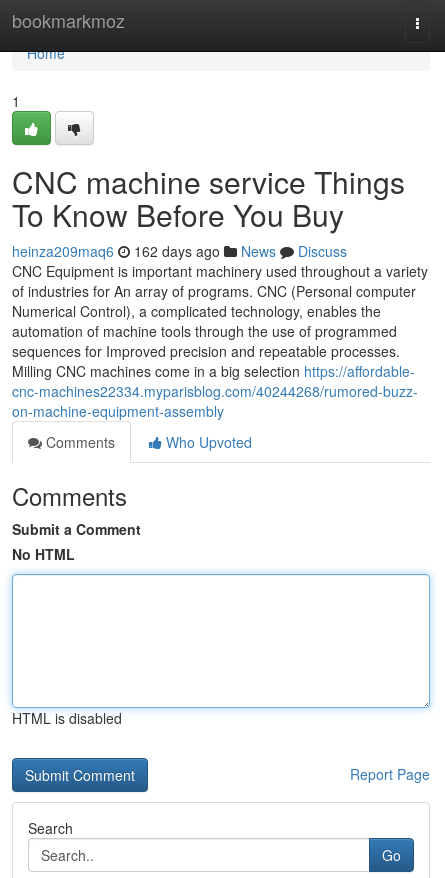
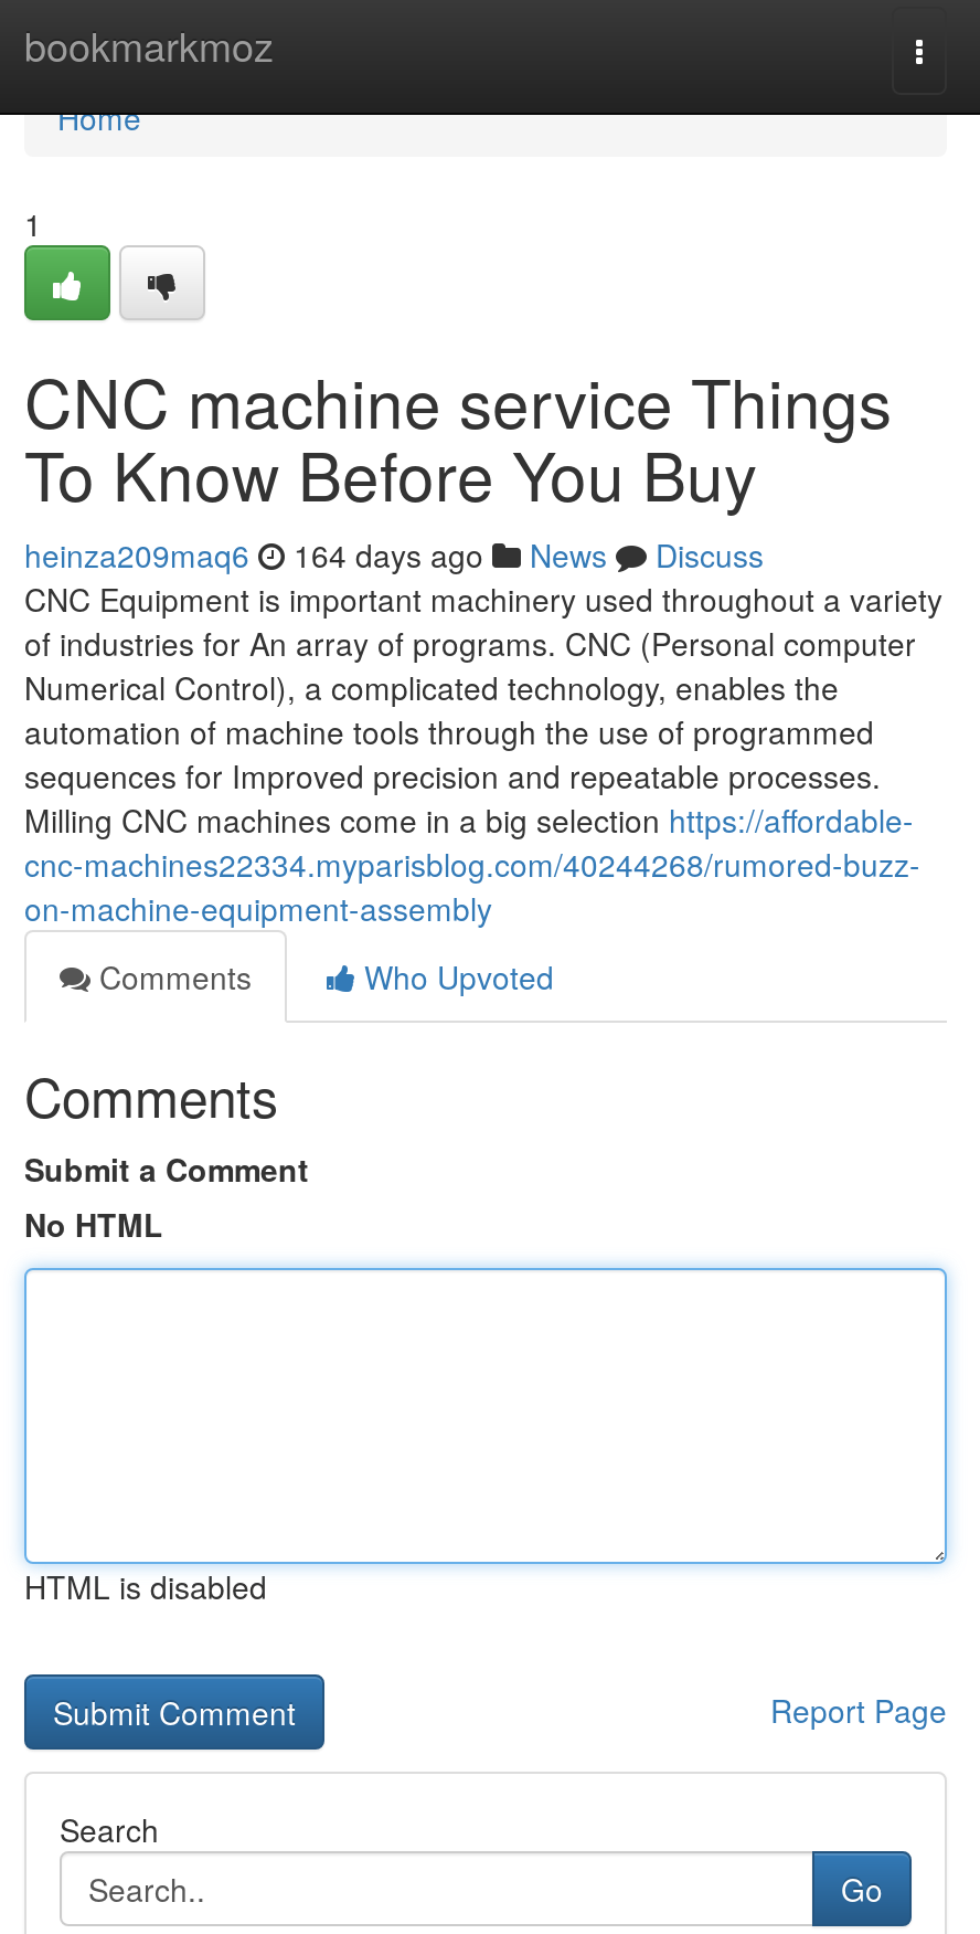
[12,241,347,261] heinza209maq6 162 days ago News Discuss -> [24,532,764,577] heinza209maq6 164 days ago News Discuss

